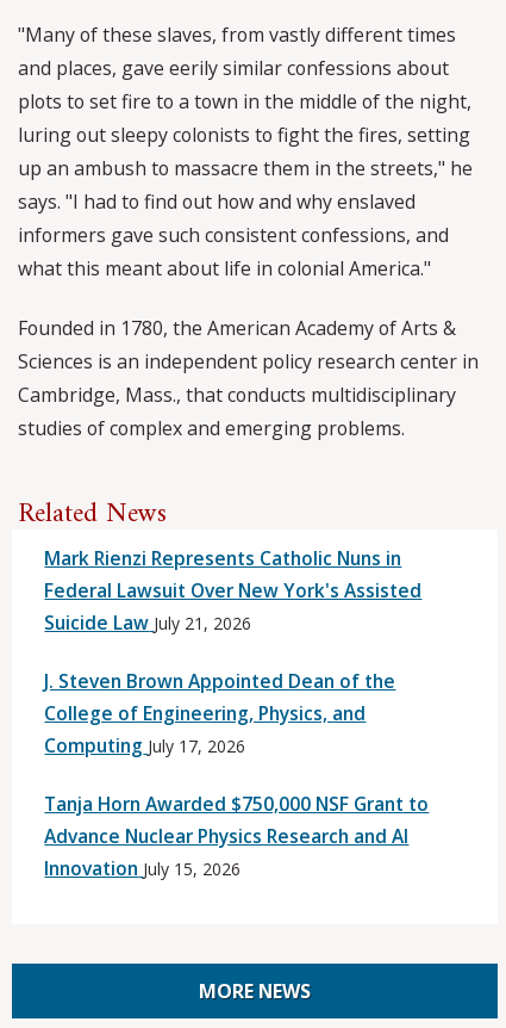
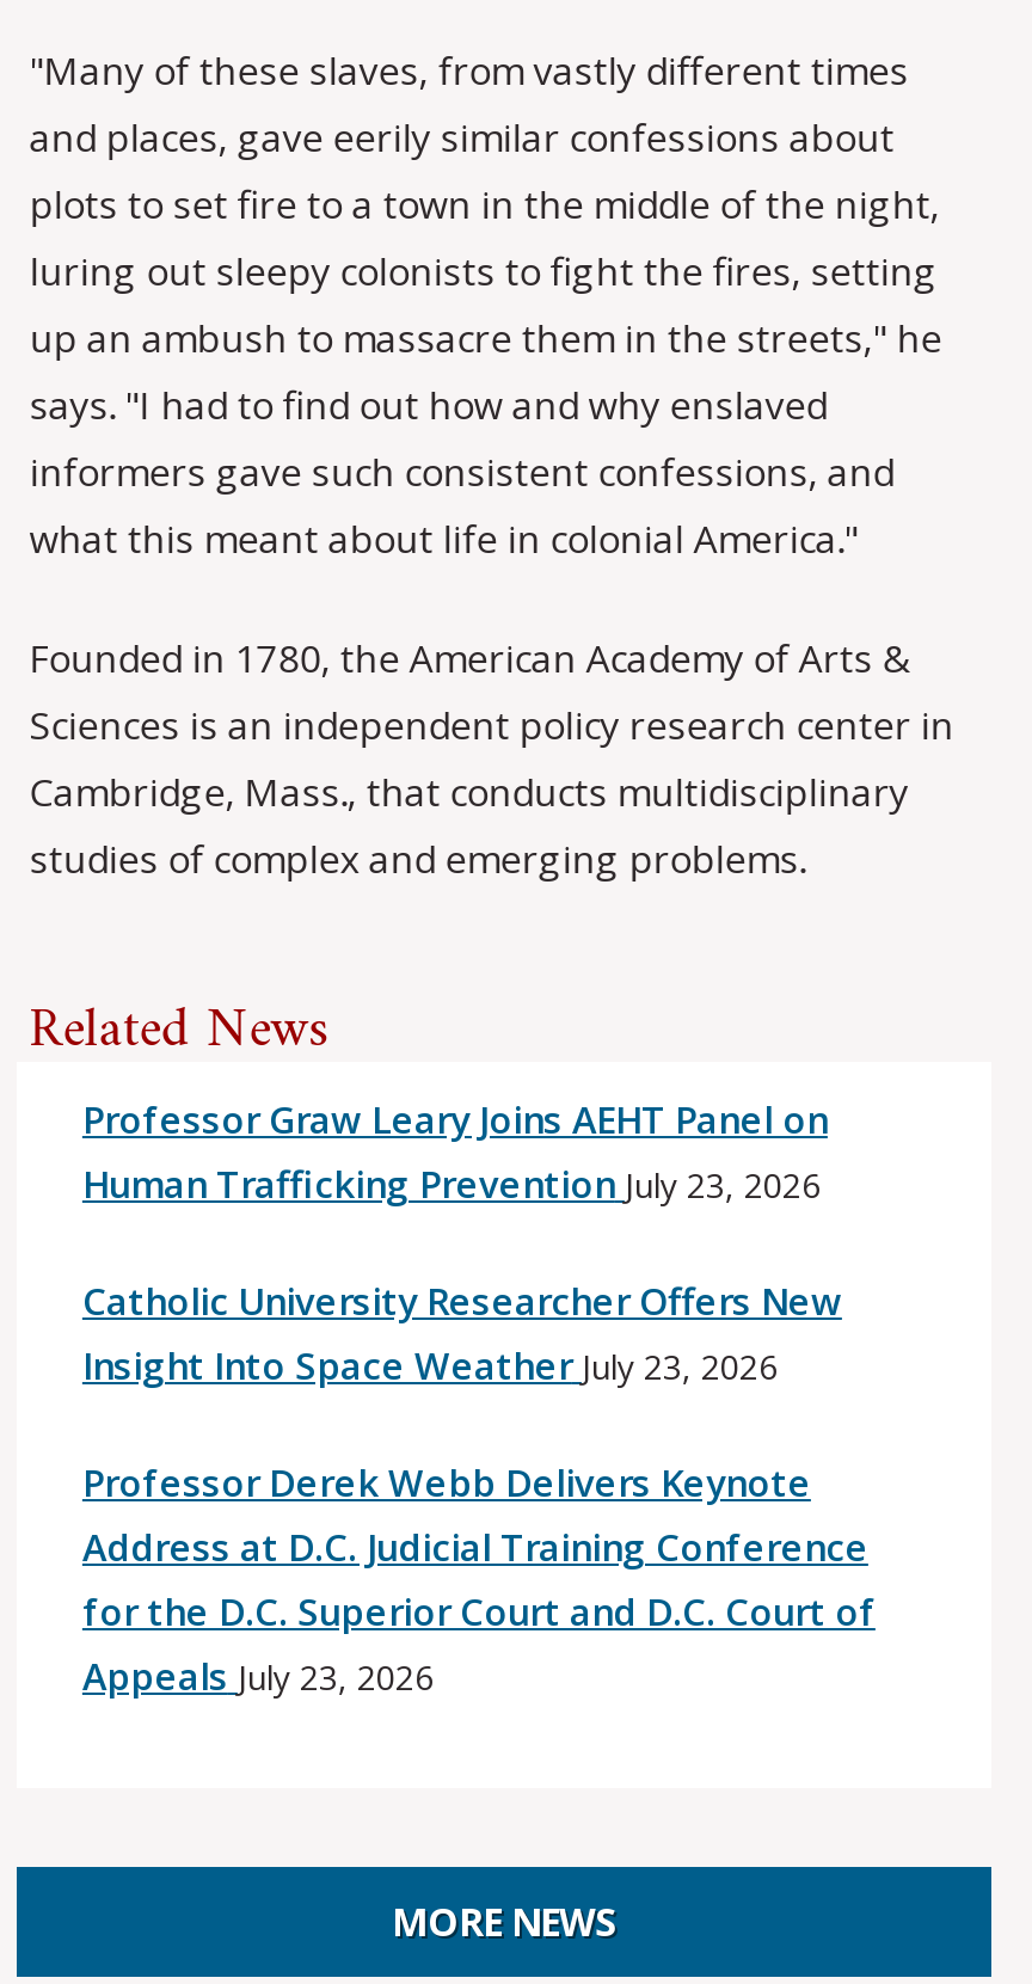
[45,545,422,636] Mark Rienzi Represents Catholic Nuns in | Federal Lawsuit Over New York's Assisted | Suicide Law July 21, 2026 -> [82,1093,828,1210] Professor Graw Leary Joins AEHT Panel on | Human Trafficking Prevention July 23, 2026
[45,668,396,759] J. Steven Brown Appointed Dean of the | College of Engineering, Physics, and | Computing July 17, 2026 -> [82,1275,842,1392] Catholic University Researcher Offers New | Insight Into Space Weather July 23, 2026
[45,791,429,881] Tanja Horn Awarded $750,000 NSF Grant to | Advance Nuclear Physics Research and AI | Innovation July 15, 2026 -> [82,1456,875,1702] Professor Derek Webb Delivers Keynote | Address at D.C. Judicial Training Conference | for the D.C. Superior Court and D.C. Court of | Appeals July 23, 2026

